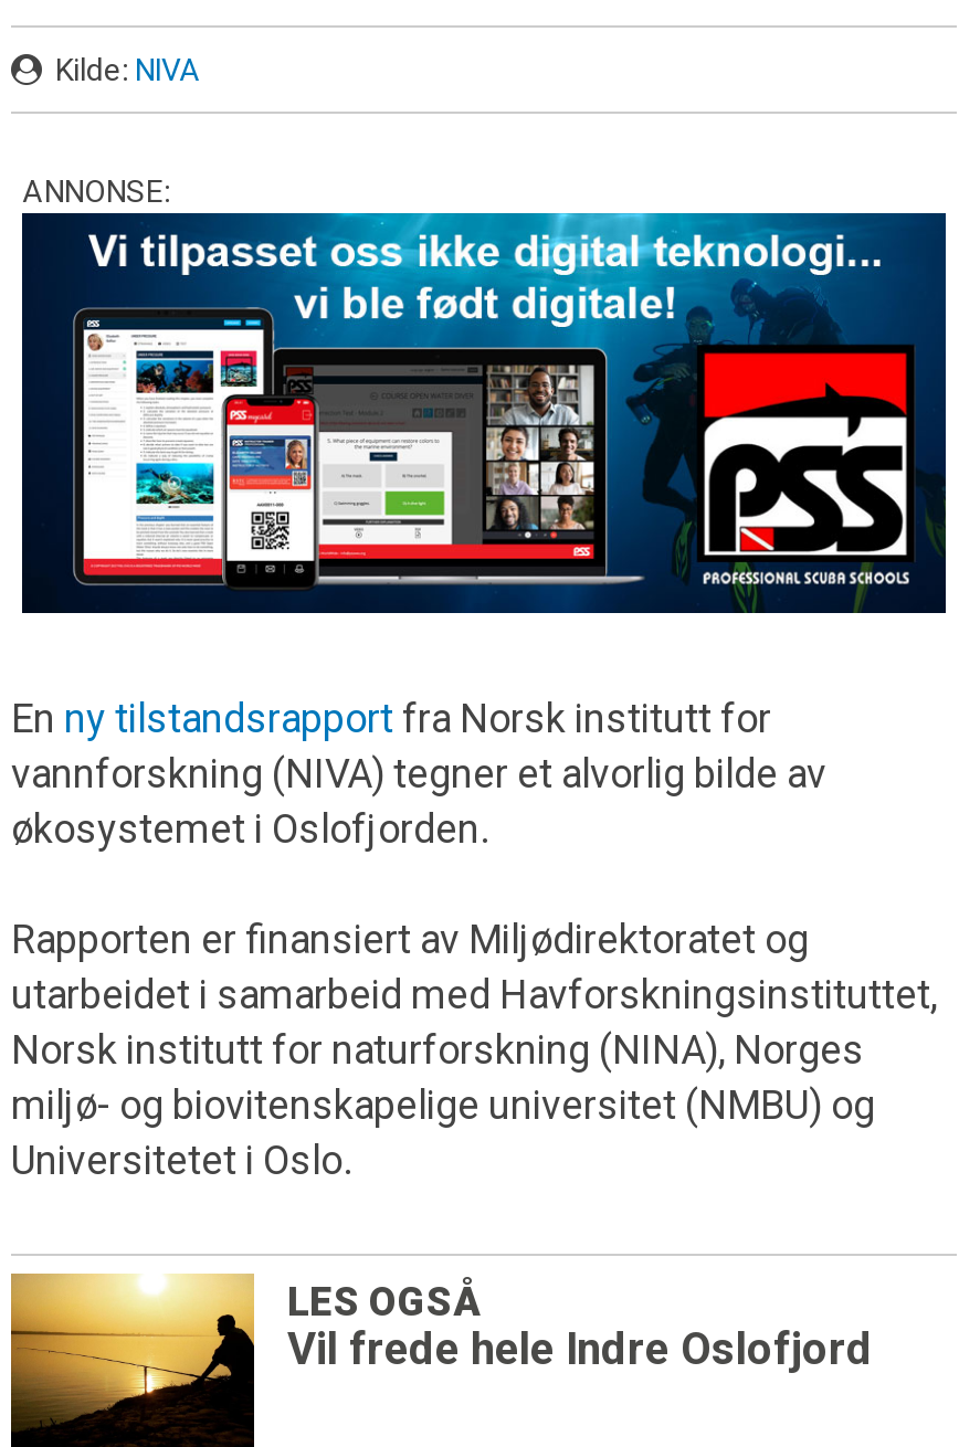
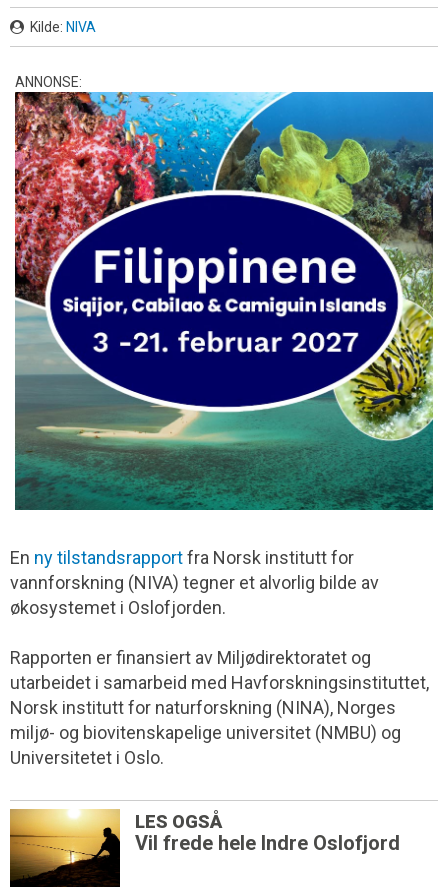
[20,211,948,615] [image] -> [14,91,434,511] [image]

